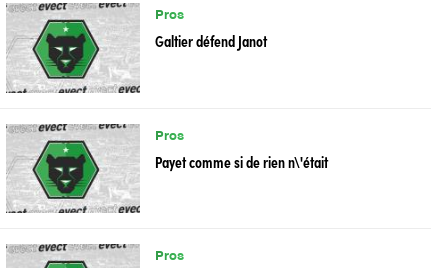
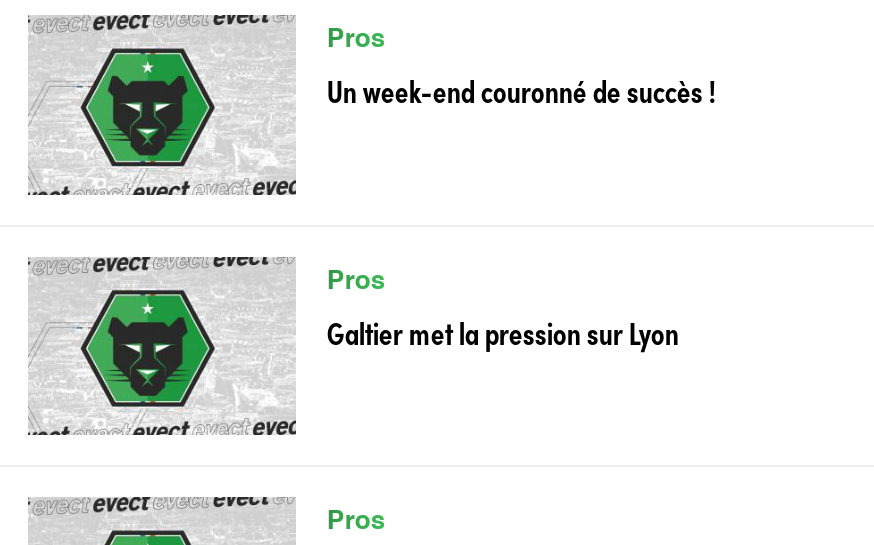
[155,29,267,51] Galtier défend Janot -> [327,67,717,111] Un week-end couronné de succès !
[155,150,328,172] Payet comme si de rien n\'était -> [327,308,679,352] Galtier met la pression sur Lyon

